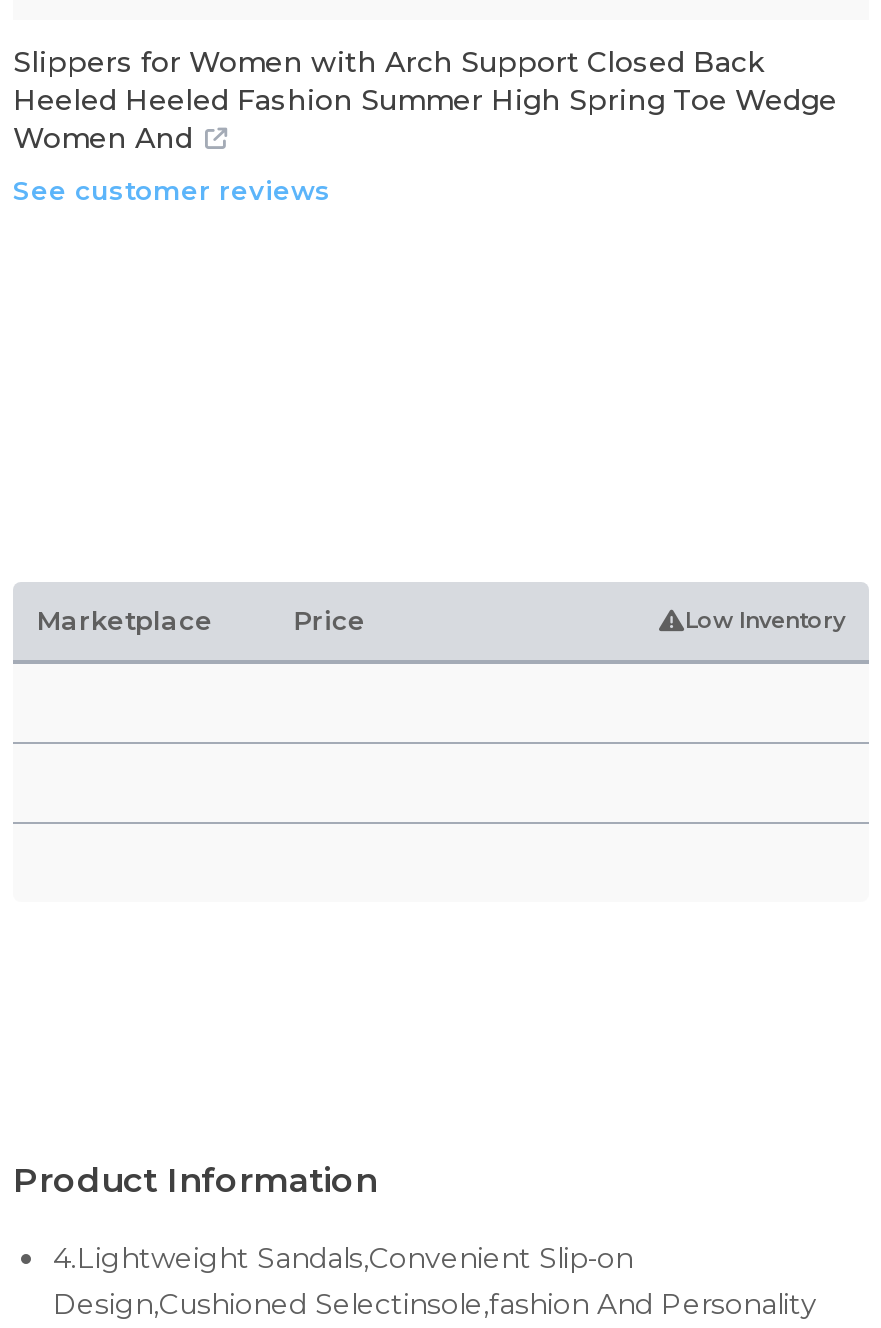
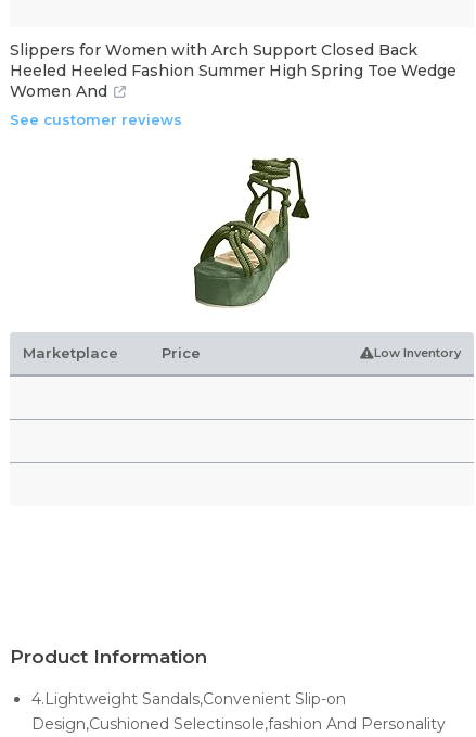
none -> [193,157,311,308] [image]

